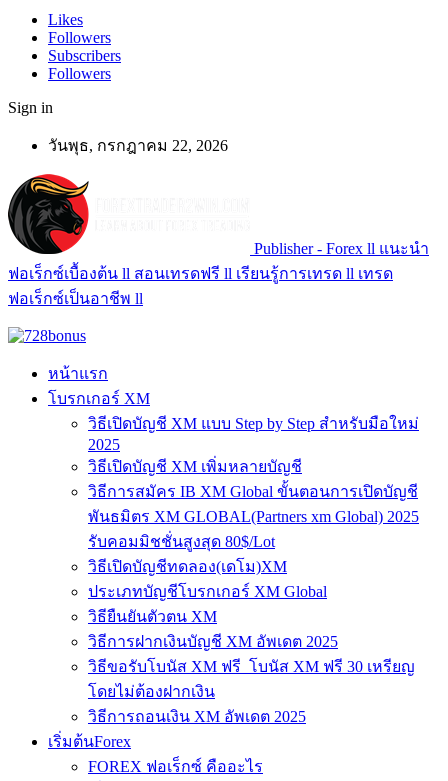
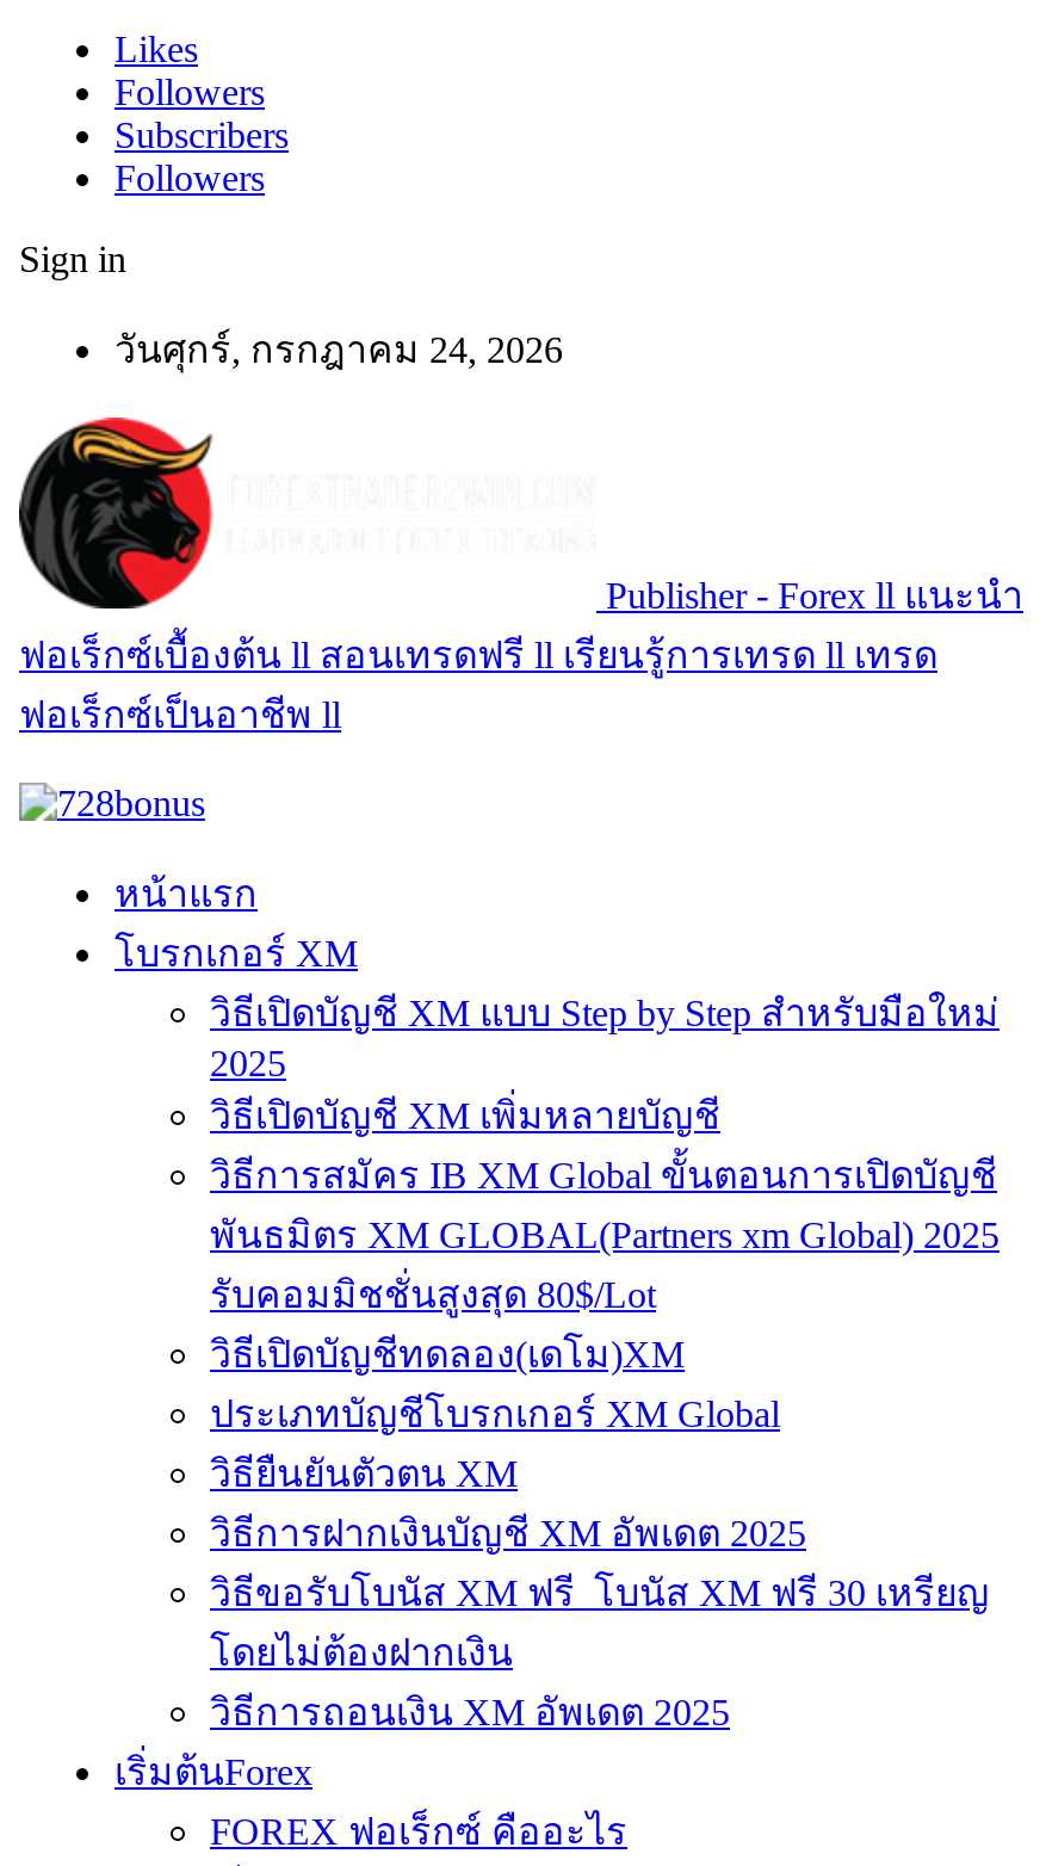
[48,137,228,154] วันพุธ, กรกฎาคม 22, 2026 -> [114,329,563,370] วันศุกร์, กรกฎาคม 24, 2026

